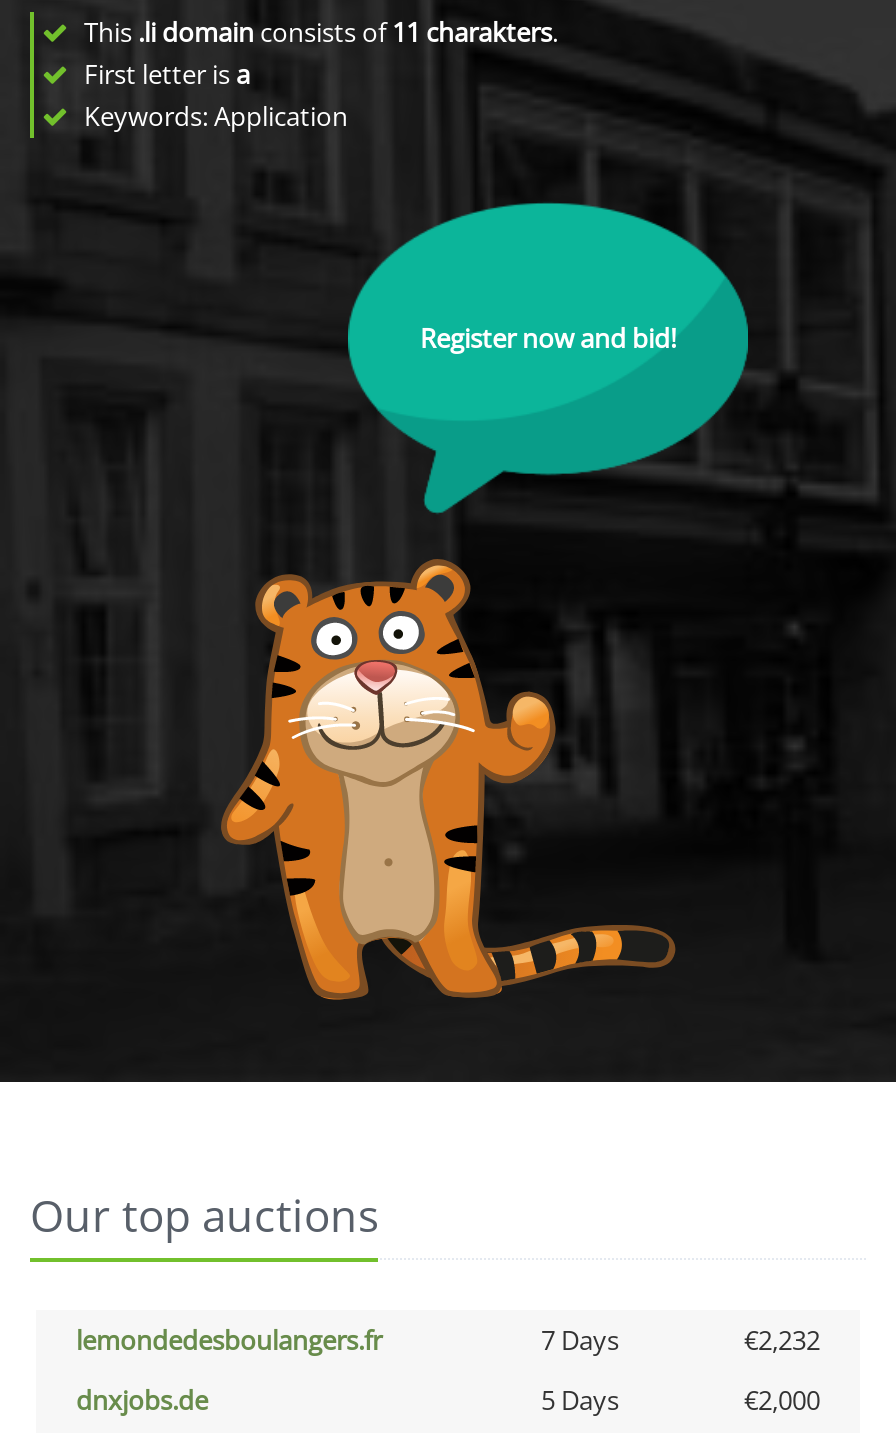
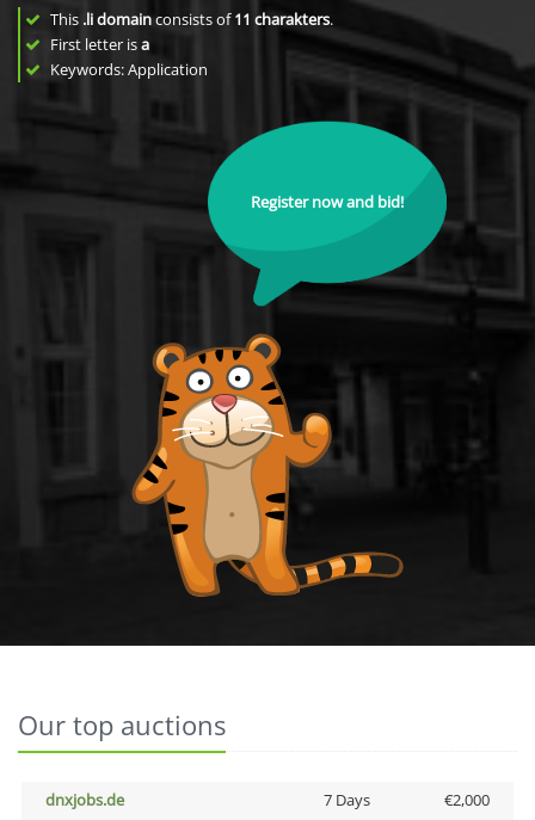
[76,1322,820,1358] lemondedesboulangers.fr | 7 Days | €2,232 -> none
[541,1382,619,1418] 5 Days -> [323,789,370,810] 7 Days

